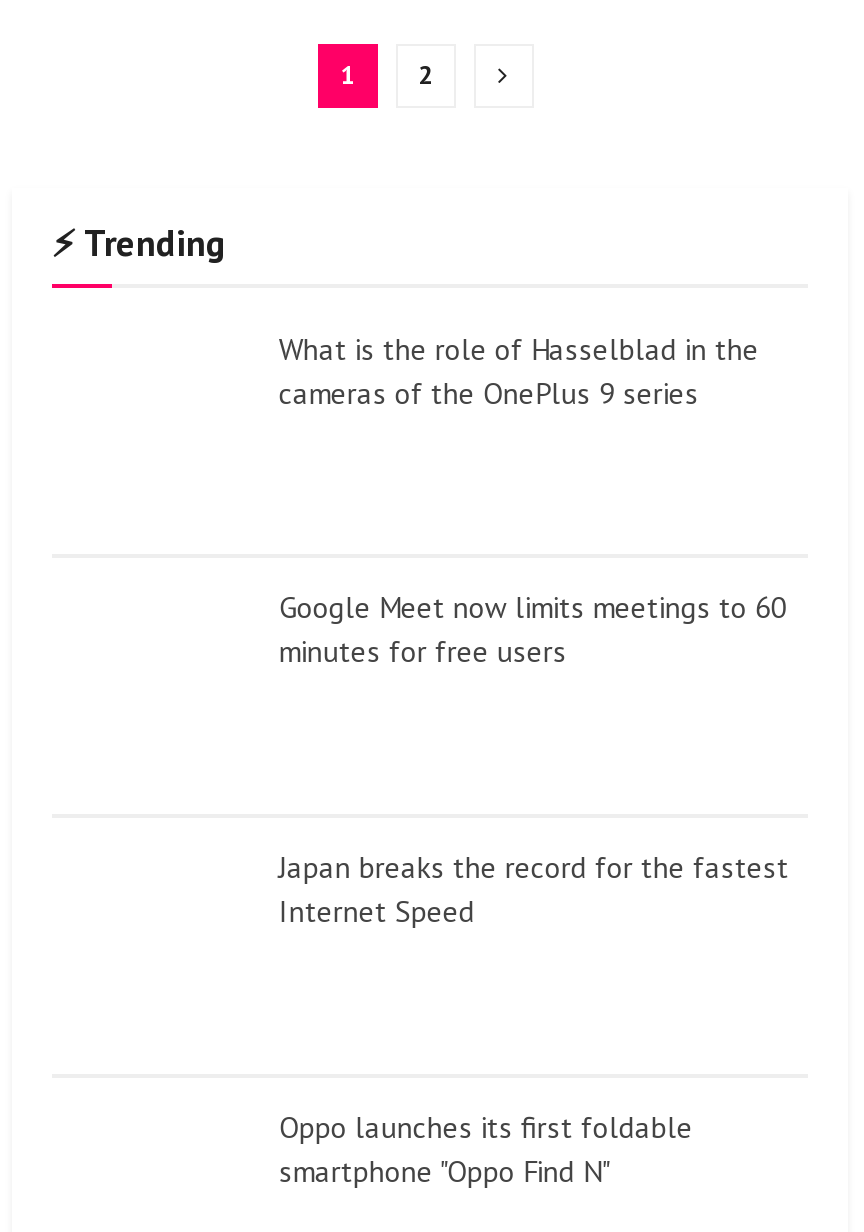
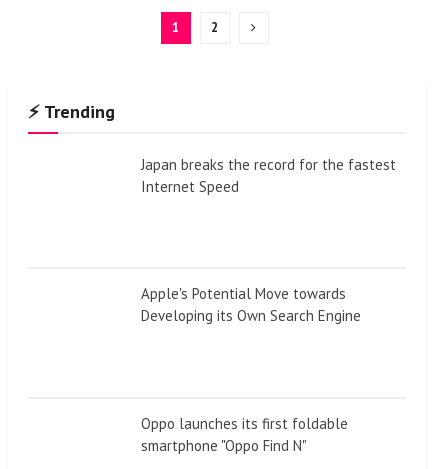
[279,329,759,411] What is the role of Hasselblad in the | cameras of the OnePlus 9 series -> none
[279,589,787,671] Google Meet now limits meetings to 60 | minutes for free users -> none
moved [279,848,789,930] -> [141,155,396,196]: Japan breaks the record for the fastest | Internet Speed
none -> [141,284,361,325] Apple's Potential Move towards | Developing its Own Search Engine

